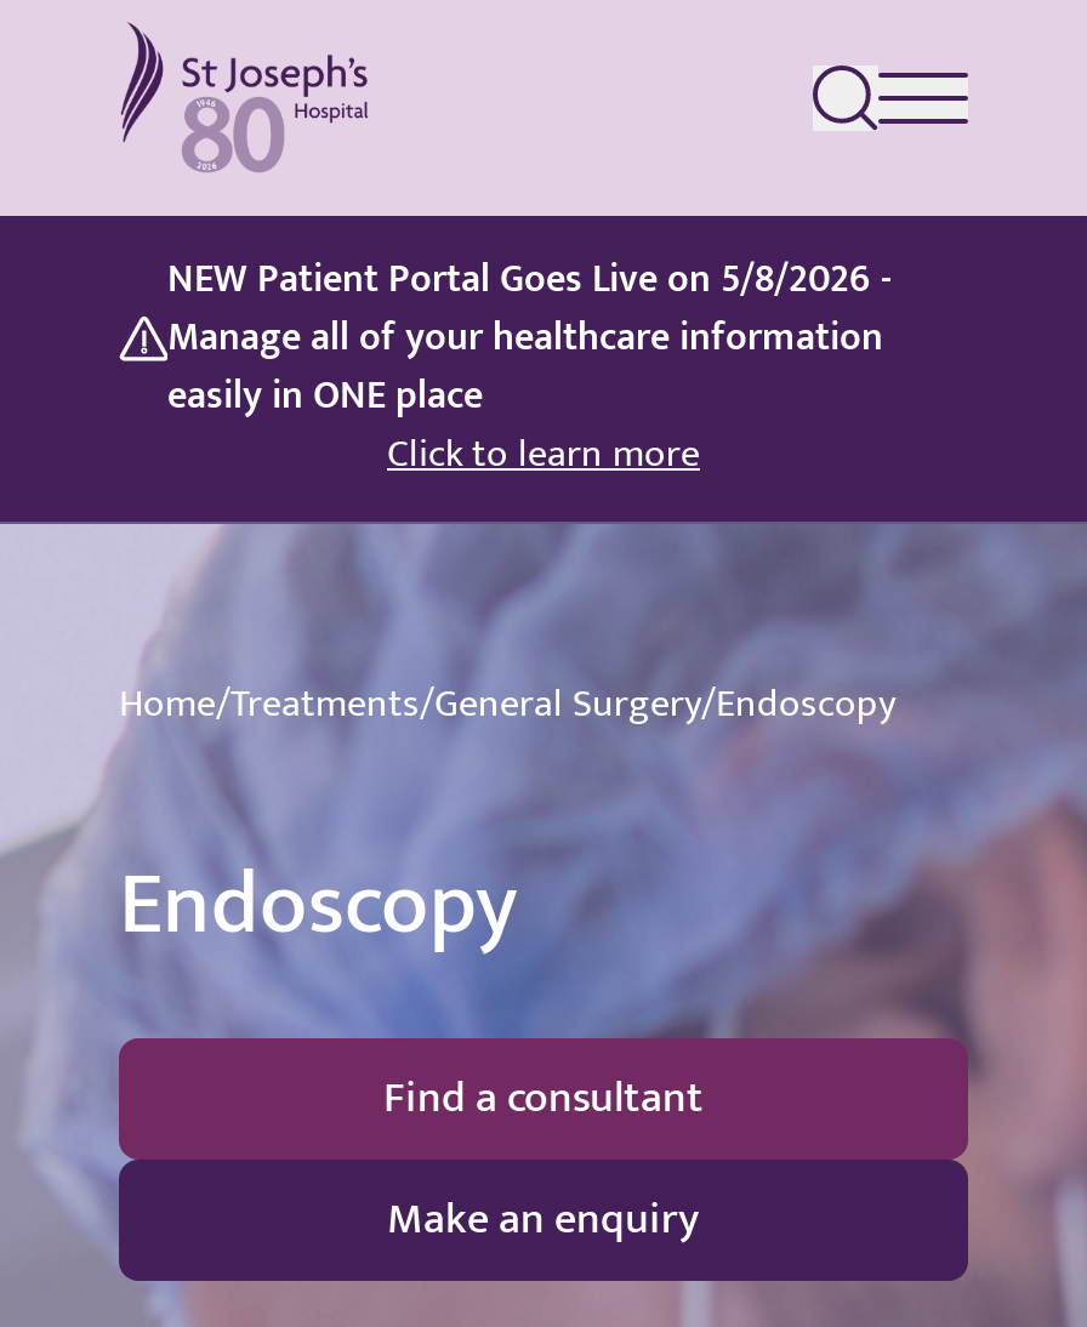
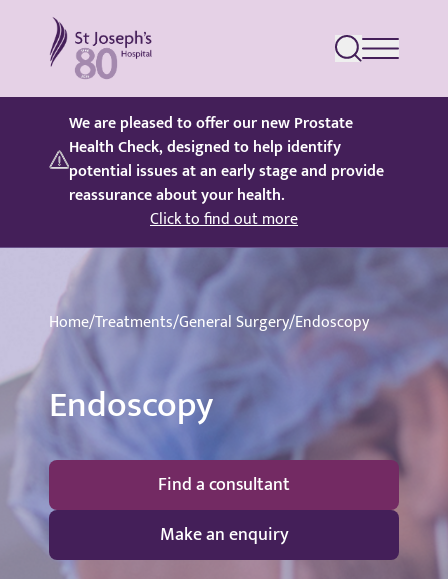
[167,247,890,488] NEW Patient Portal Goes Live on 5/8/2026 - | Manage all of your healthcare information | easily in ONE place | Click to learn more -> [69,110,384,233] We are pleased to offer our new Prostate | Health Check, designed to help identify | potential issues at an early stage and provide | reassurance about your health. | Click to find out more

